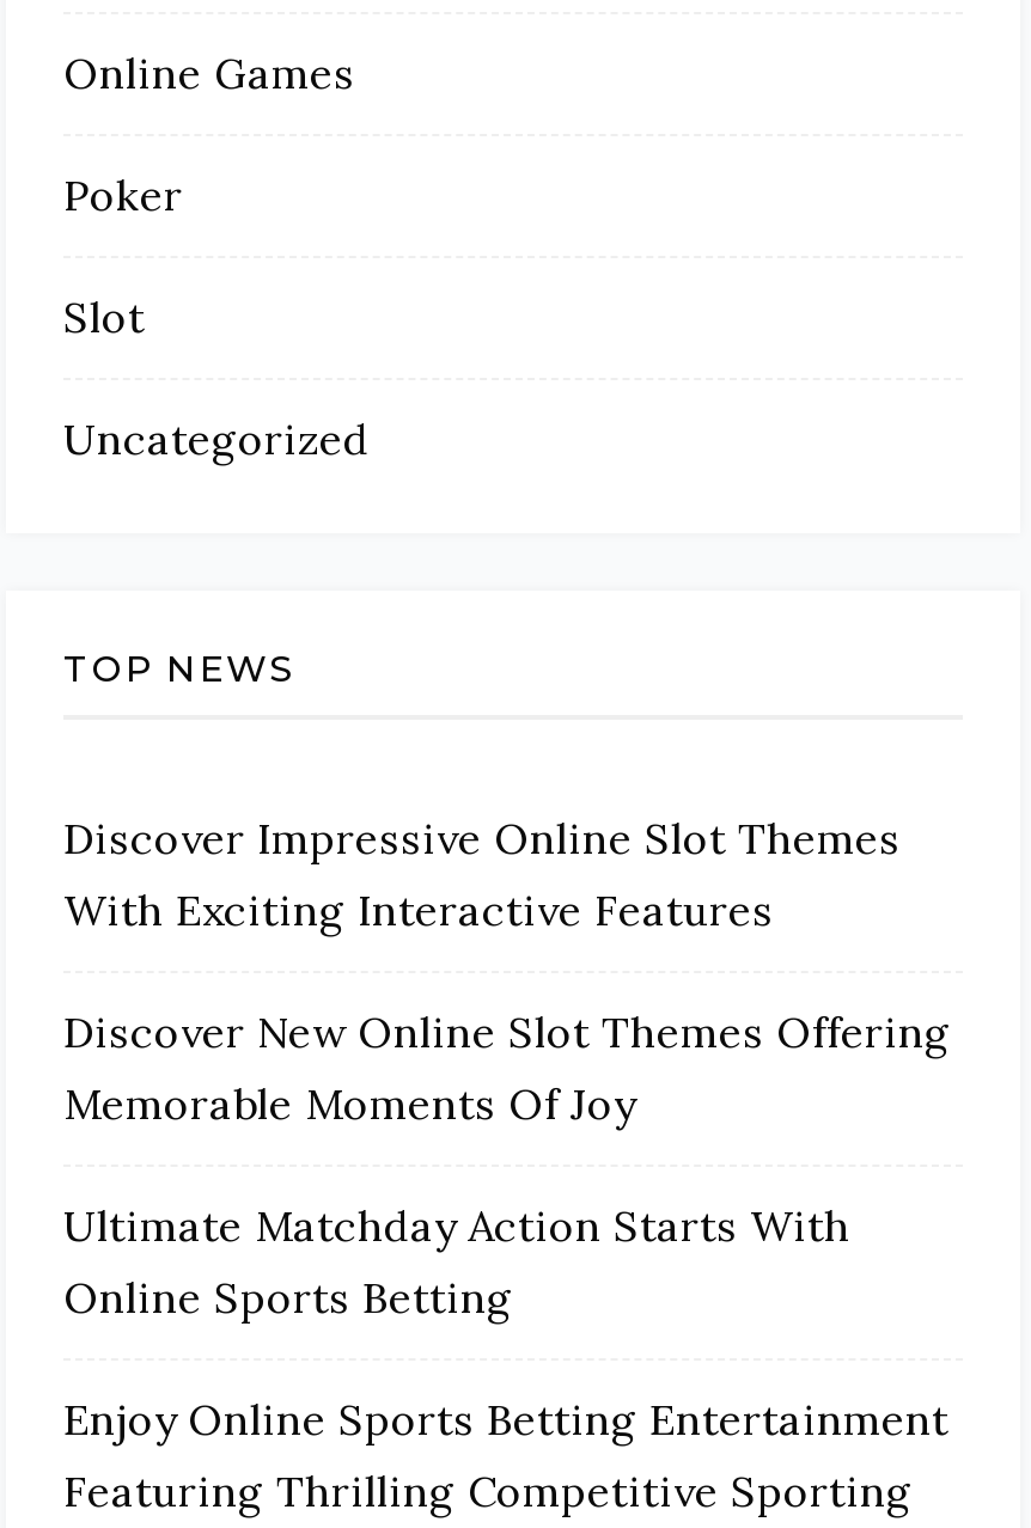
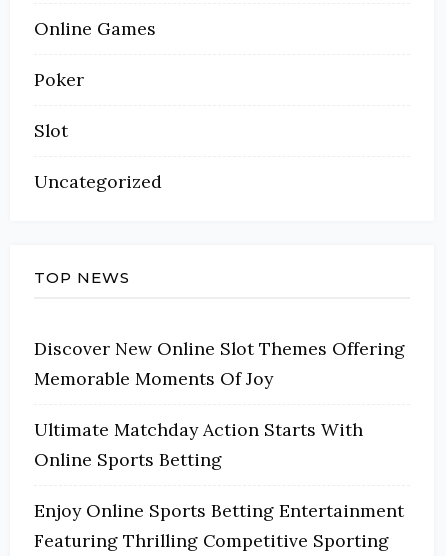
[63,811,901,937] Discover Impressive Online Slot Themes | With Exciting Interactive Features -> none

